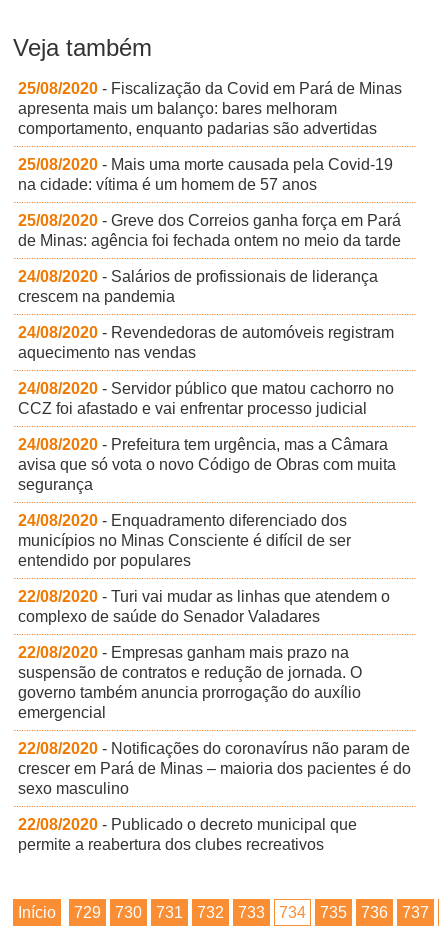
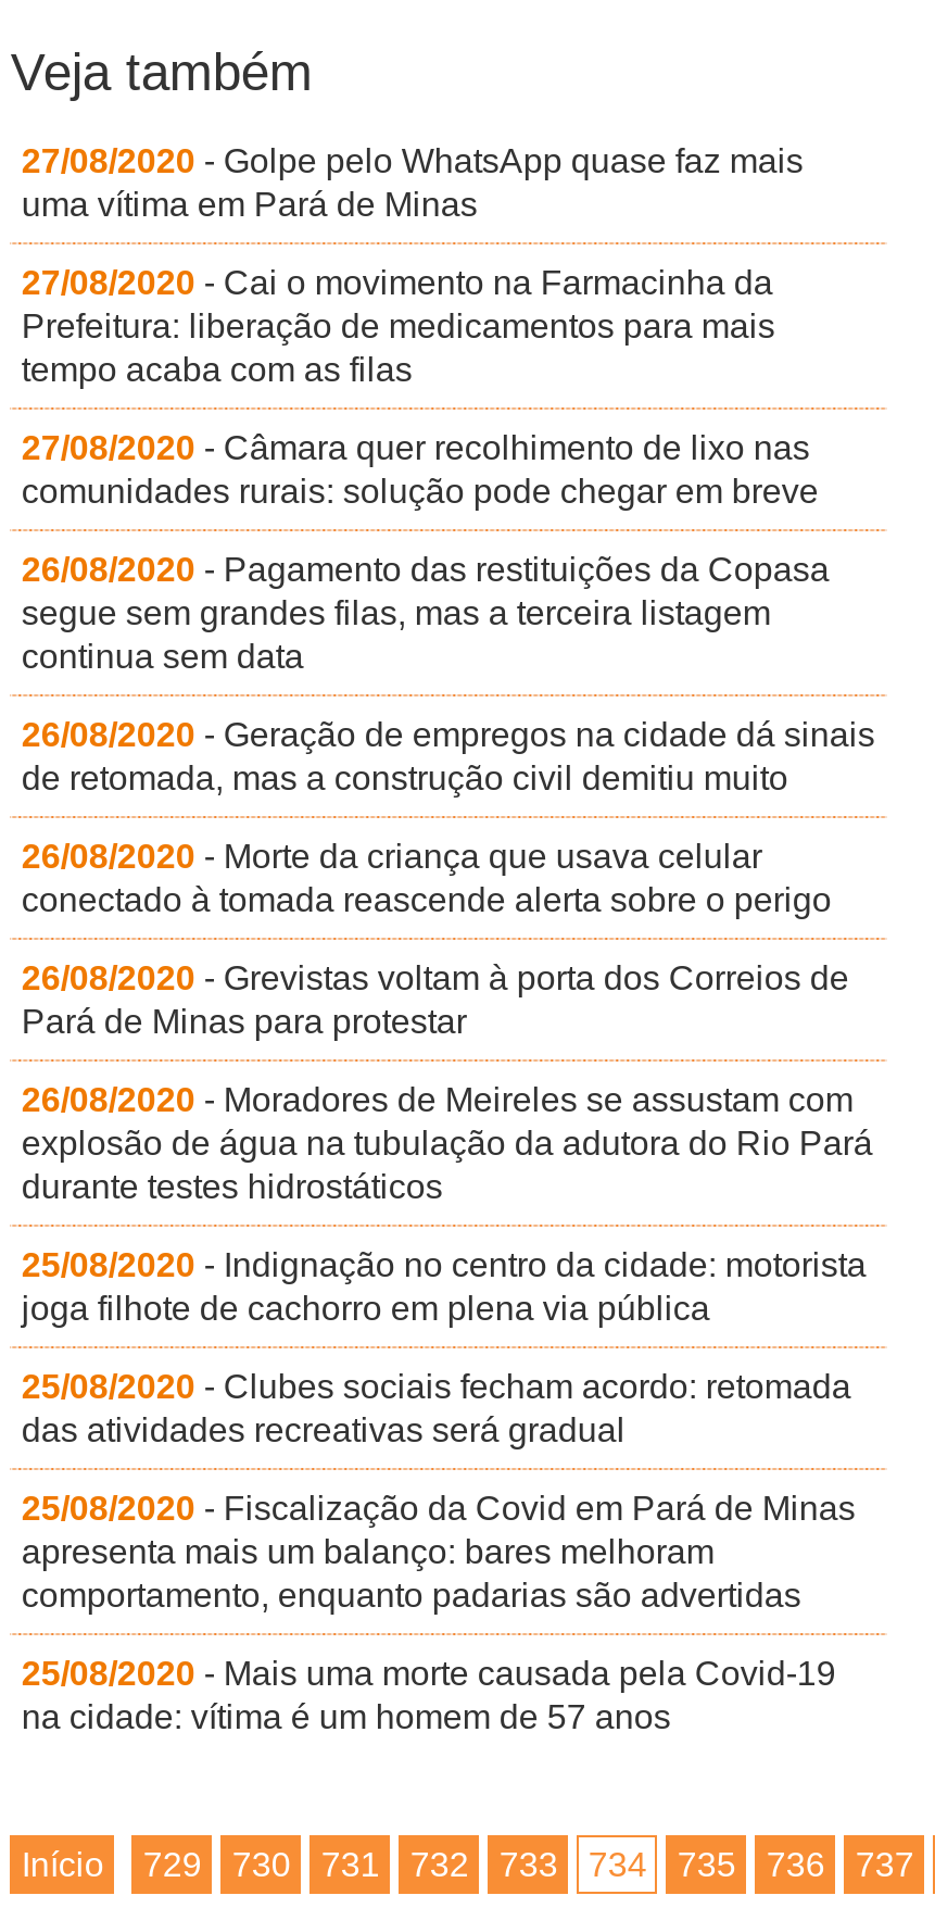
none -> [22,143,875,1449] 27/08/2020 - Golpe pelo WhatsApp quase faz mais | uma vítima em Pará de Minas | 27/08/2020 - Cai o movimento na Farmacinha da | Prefeitura: liberação de medicamentos para mais | tempo acaba com as filas | 27/08/2020 - Câmara quer recolhimento de lixo nas | comunidades rurais: solução pode chegar em breve | 26/08/2020 - Pagamento das restituições da Copasa | segue sem grandes filas, mas a terceira listagem | continua sem data | 26/08/2020 - Geração de empregos na cidade dá sinais | de retomada, mas a construção civil demitiu muito | 26/08/2020 - Morte da criança que usava celular | conectado à tomada reascende alerta sobre o perigo | 26/08/2020 - Grevistas voltam à porta dos Correios de | Pará de Minas para protestar | 26/08/2020 - Moradores de Meireles se assustam com | explosão de água na tubulação da adutora do Rio Pará | durante testes hidrostáticos | 25/08/2020 - Indignação no centro da cidade: motorista | joga filhote de cachorro em plena via pública | 25/08/2020 - Clubes sociais fecham acordo: retomada | das atividades recreativas será gradual
moved [18,80,402,193] -> [22,1490,856,1735]: 25/08/2020 - Fiscalização da Covid em Pará de Minas | apresenta mais um balanço: bares melhoram | comportamento, enquanto padarias são advertidas | 25/08/2020 - Mais uma morte causada pela Covid-19 | na cidade: vítima é um homem de 57 anos
[18,212,411,853] 25/08/2020 - Greve dos Correios ganha força em Pará | de Minas: agência foi fechada ontem no meio da tarde | 24/08/2020 - Salários de profissionais de liderança | crescem na pandemia | 24/08/2020 - Revendedoras de automóveis registram | aquecimento nas vendas | 24/08/2020 - Servidor público que matou cachorro no | CCZ foi afastado e vai enfrentar processo judicial | 24/08/2020 - Prefeitura tem urgência, mas a Câmara | avisa que só vota o novo Código de Obras com muita | segurança | 24/08/2020 - Enquadramento diferenciado dos | municípios no Minas Consciente é difícil de ser | entendido por populares | 22/08/2020 - Turi vai mudar as linhas que atendem o | complexo de saúde do Senador Valadares | 22/08/2020 - Empresas ganham mais prazo na | suspensão de contratos e redução de jornada. O | governo também anuncia prorrogação do auxílio | emergencial | 22/08/2020 - Notificações do coronavírus não param de | crescer em Pará de Minas – maioria dos pacientes é do | sexo masculino | 22/08/2020 - Publicado o decreto municipal que | permite a reabertura dos clubes recreativos -> none

